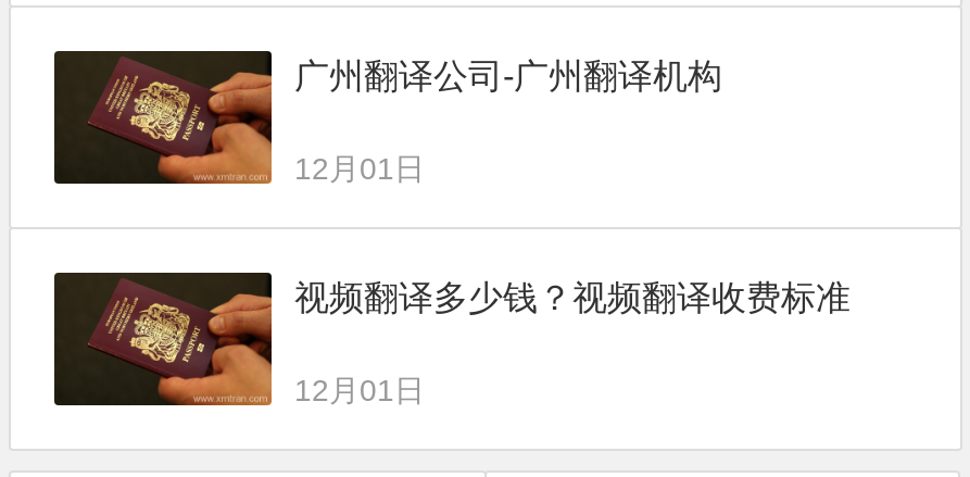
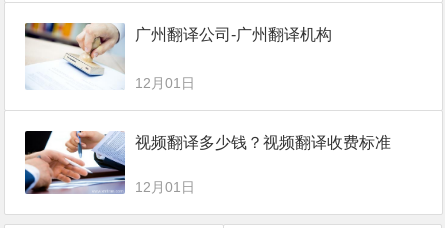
[52,48,274,187] [image] -> [25,22,125,90] [image]
[52,269,274,406] [image] -> [24,131,126,195] [image]

